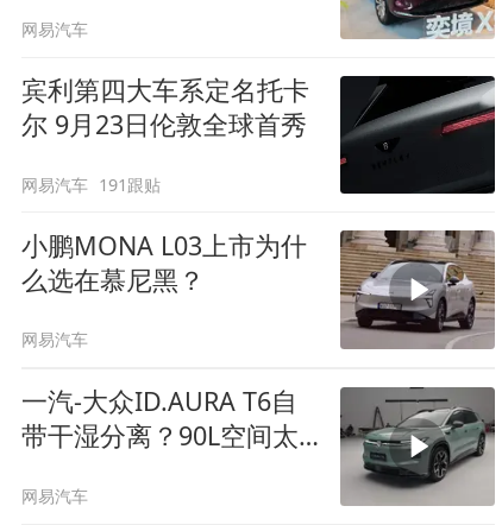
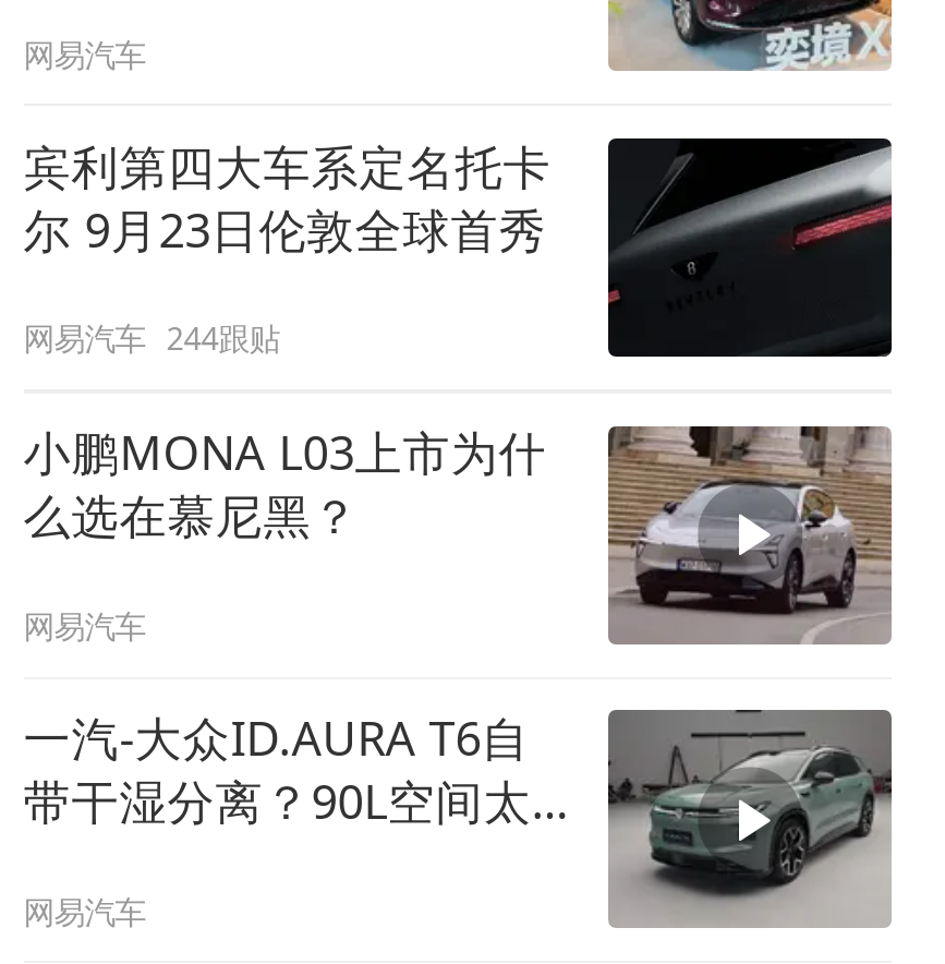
[21,173,161,196] 网易汽车 191跟贴 -> [23,318,280,359] 网易汽车 244跟贴

